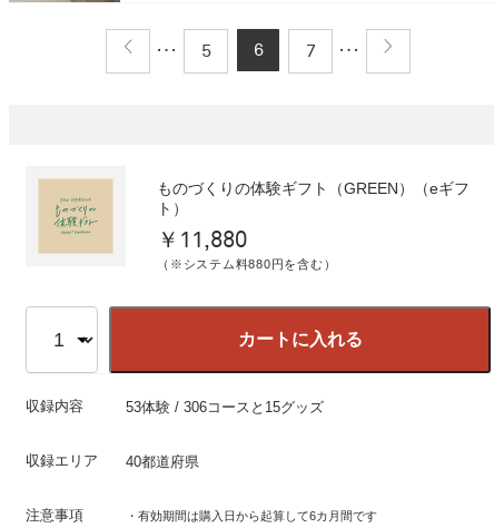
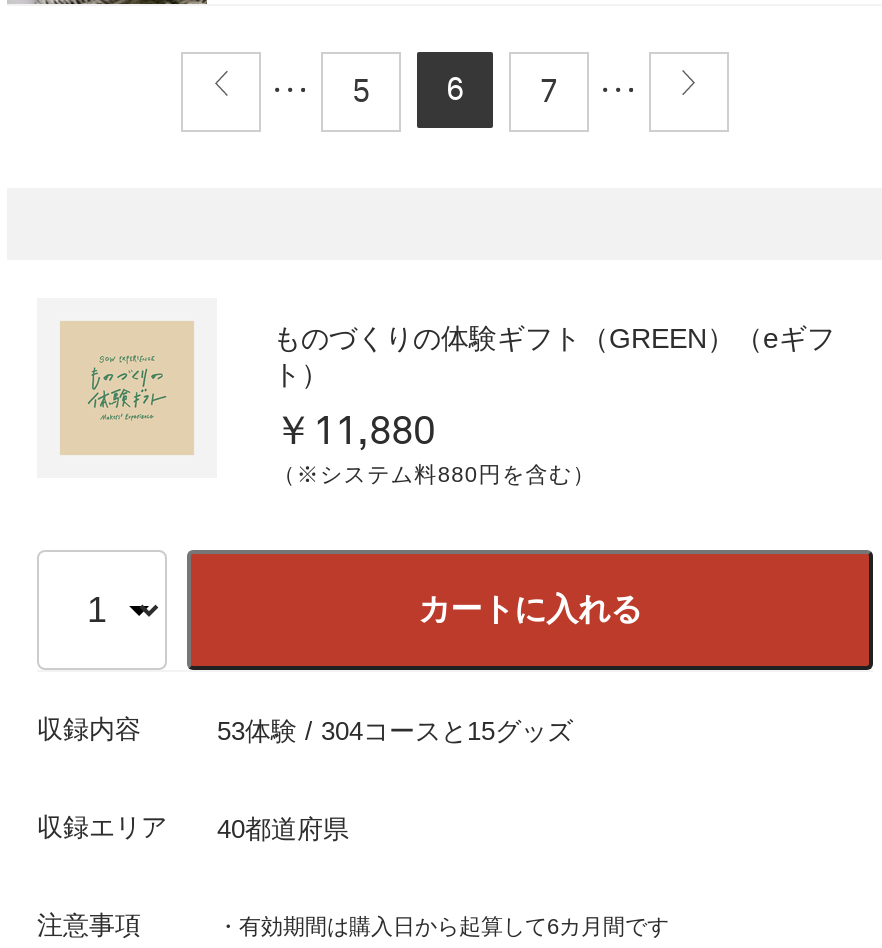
[126,399,324,415] 53体験 / 306コースと15グッズ -> [217,716,573,746] 53体験 / 304コースと15グッズ

